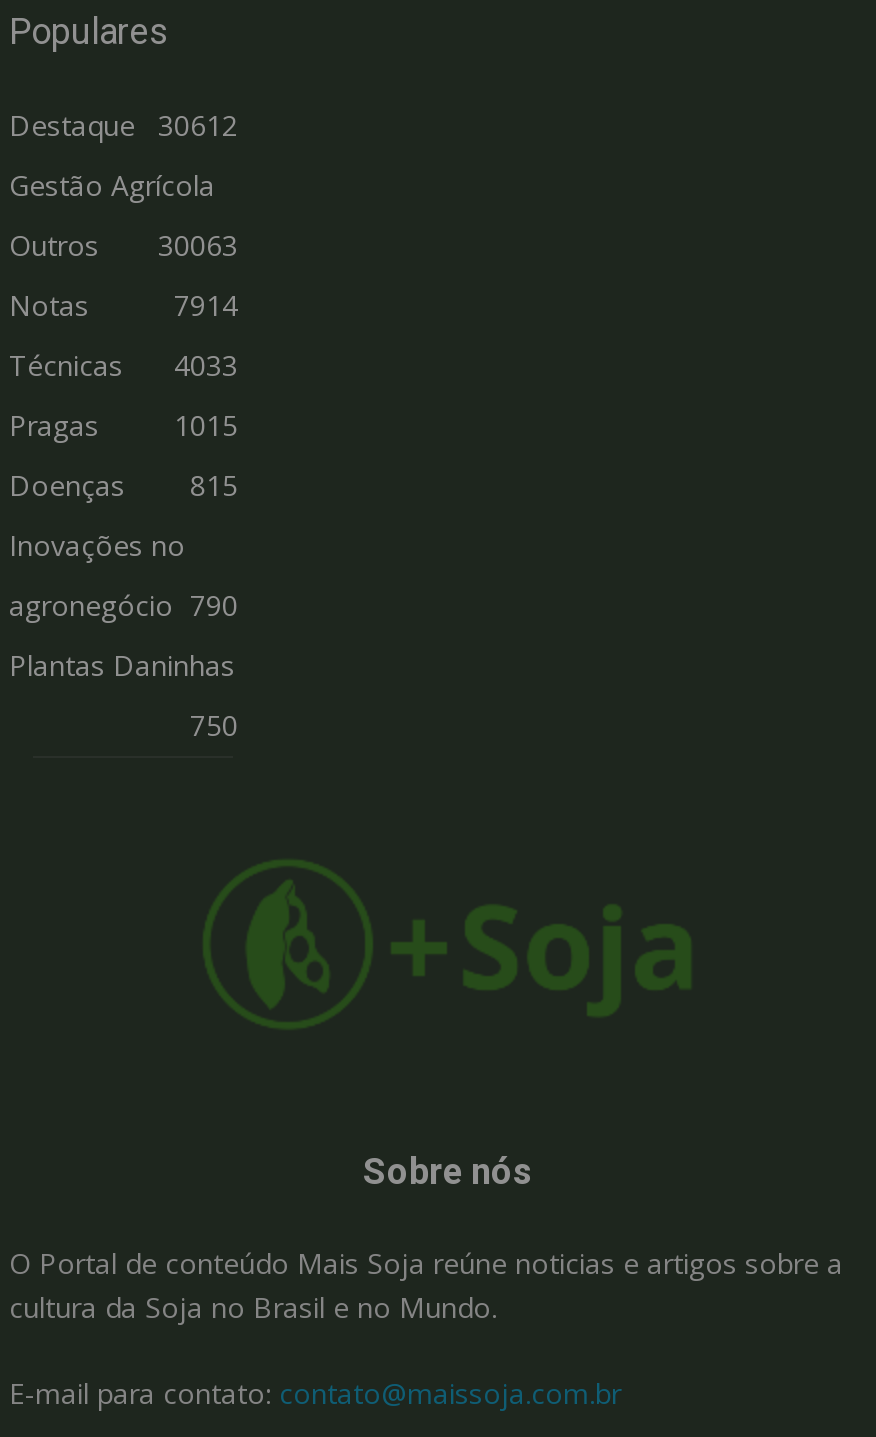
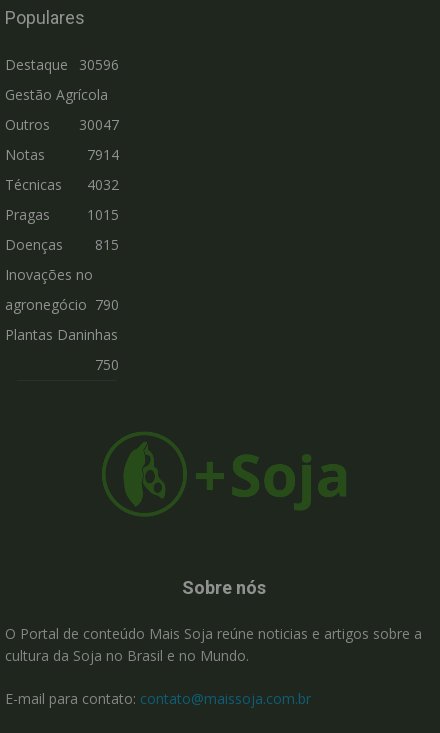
[9,106,238,144] Destaque 30612 -> [5,55,119,74] Destaque 30596
[9,226,238,264] Outros 30063 -> [5,115,119,134] Outros 30047
[9,346,238,384] Técnicas 4033 -> [5,175,119,194] Técnicas 4032

